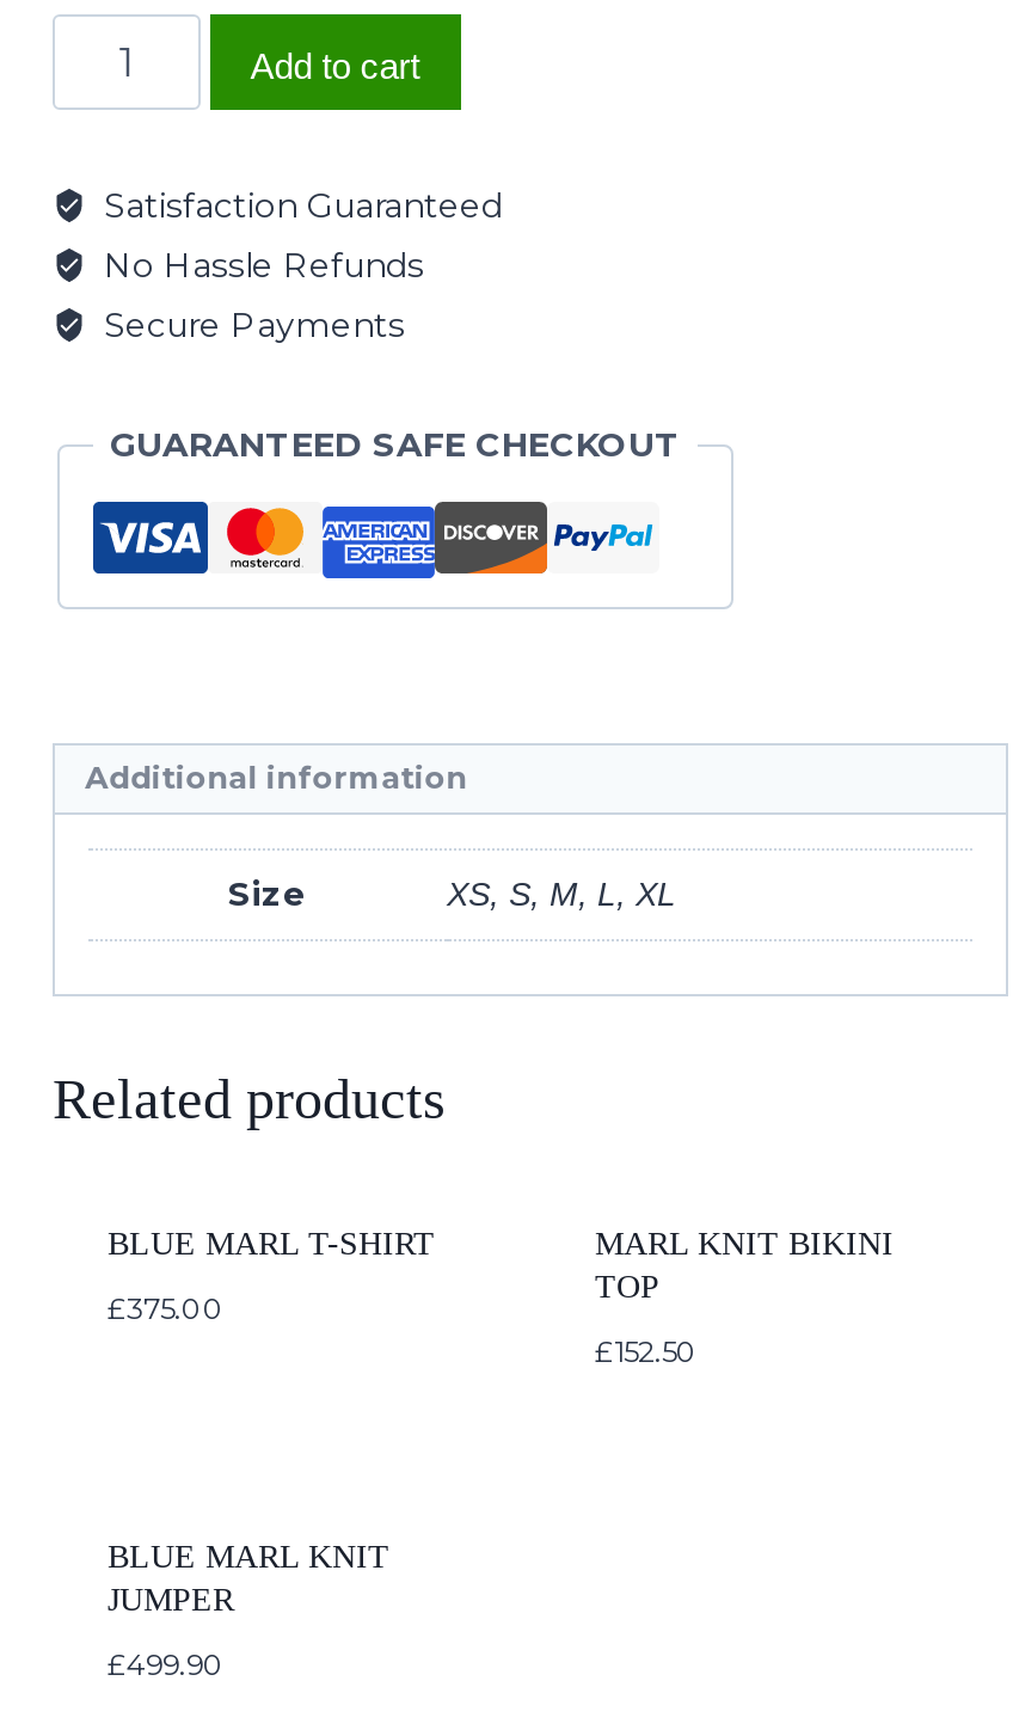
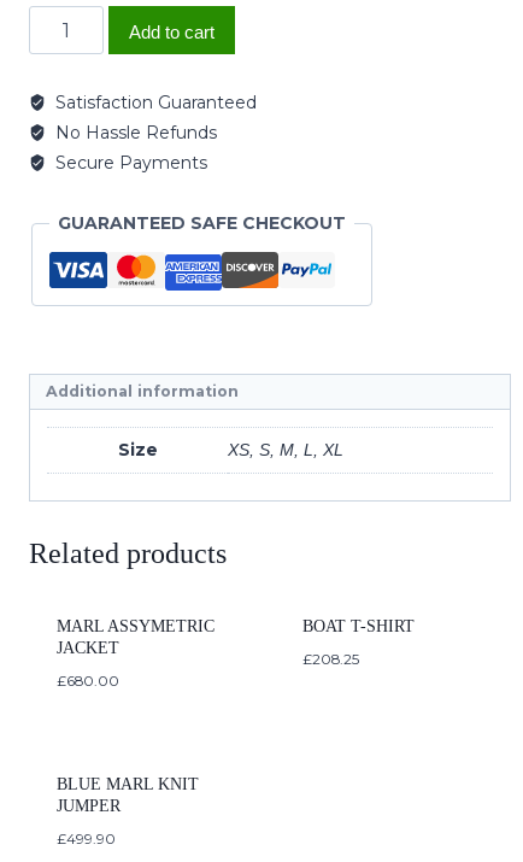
[108,1226,435,1262] BLUE MARL T-SHIRT -> [57,618,215,657] MARL ASSYMETRIC | JACKET
[595,1226,894,1305] MARL KNIT BIKINI | TOP -> [302,618,415,636] BOAT T-SHIRT
[108,1291,225,1327] £375.00 -> [57,672,119,690] £680.00
[595,1334,698,1370] £152.50 -> [302,650,359,668] £208.25

